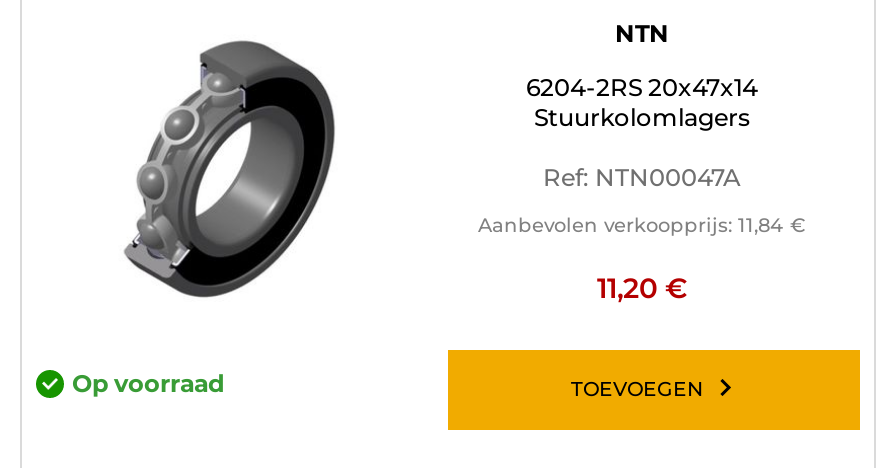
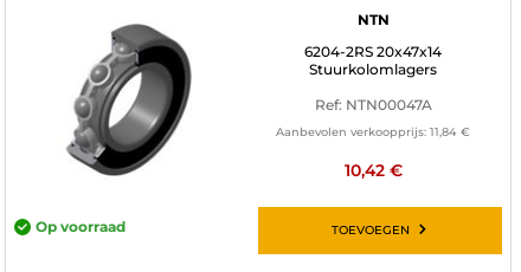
[597,272,687,304] 11,20 € -> [344,161,402,180] 10,42 €

